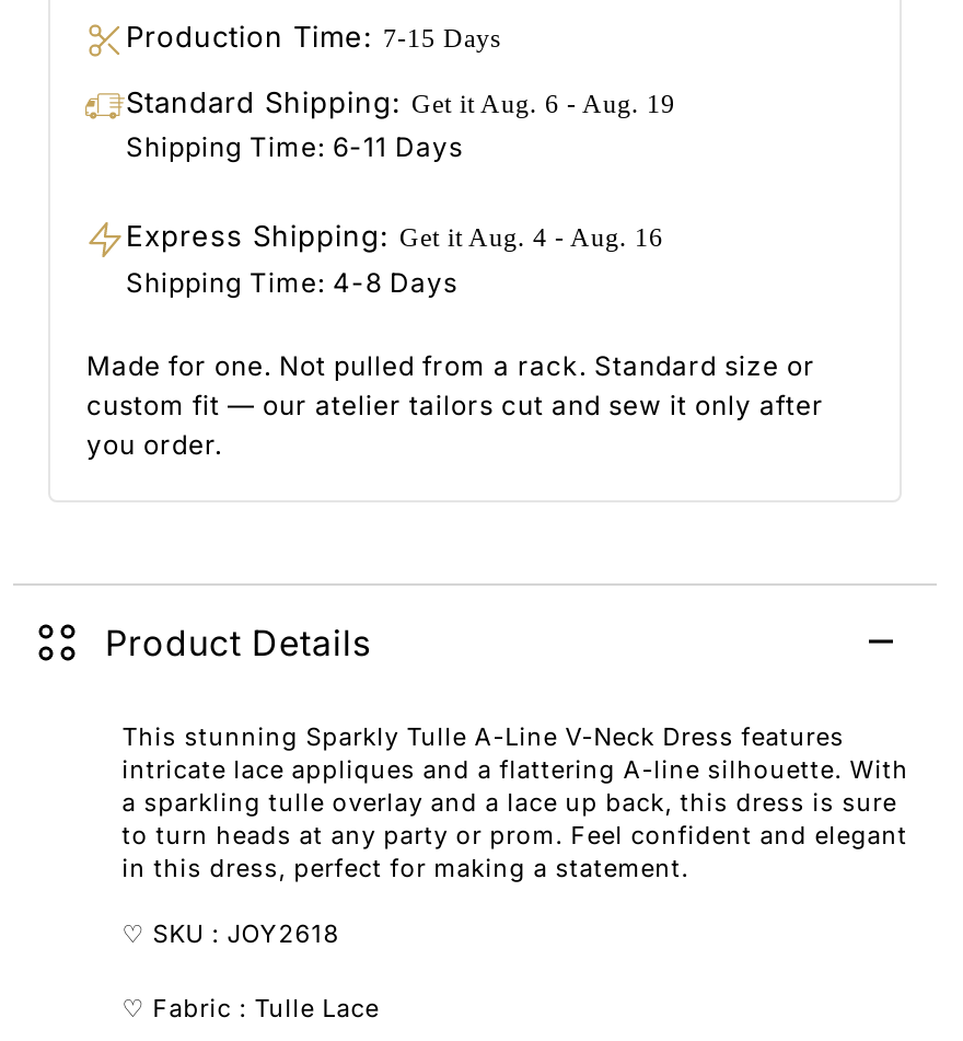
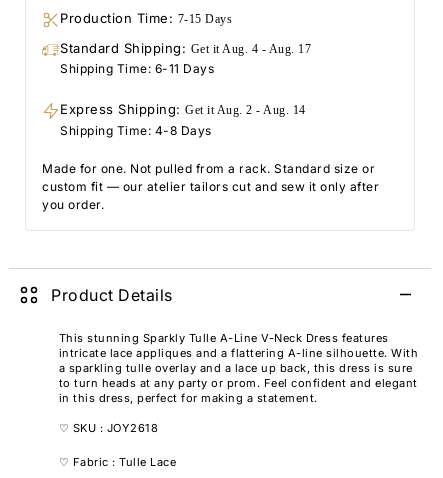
[126,84,675,119] Standard Shipping: Get it Aug. 6 - Aug. 19 -> [60,40,311,56] Standard Shipping: Get it Aug. 4 - Aug. 17
[126,218,663,253] Express Shipping: Get it Aug. 4 - Aug. 16 -> [60,101,306,117] Express Shipping: Get it Aug. 2 - Aug. 14

